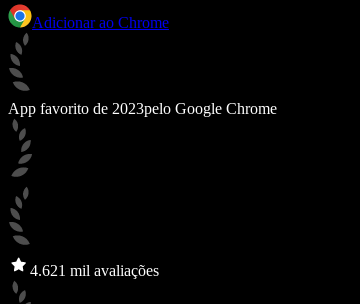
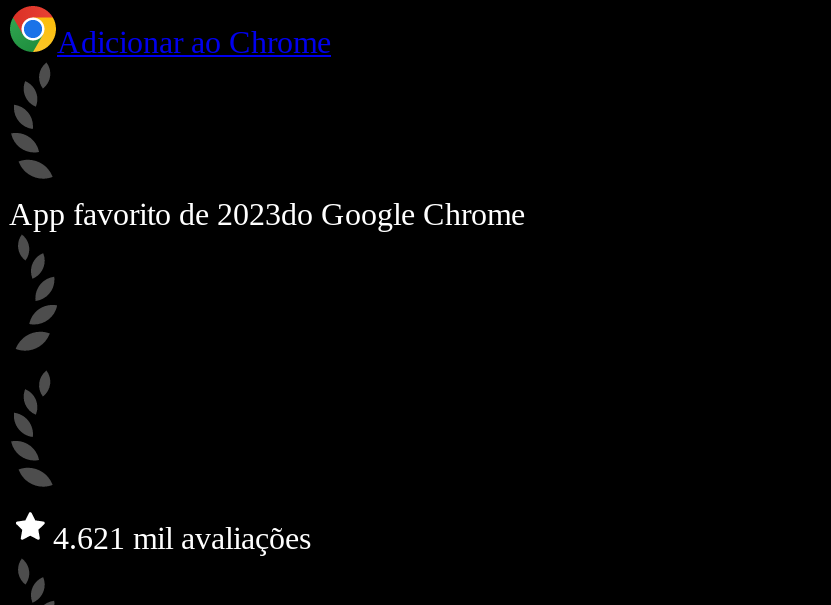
[8,100,277,117] App favorito de 2023pelo Google Chrome -> [9,197,525,231] App favorito de 2023do Google Chrome

